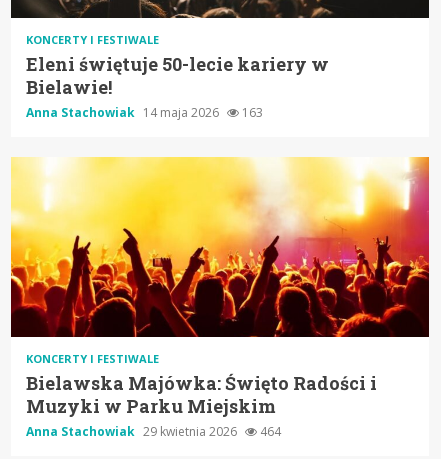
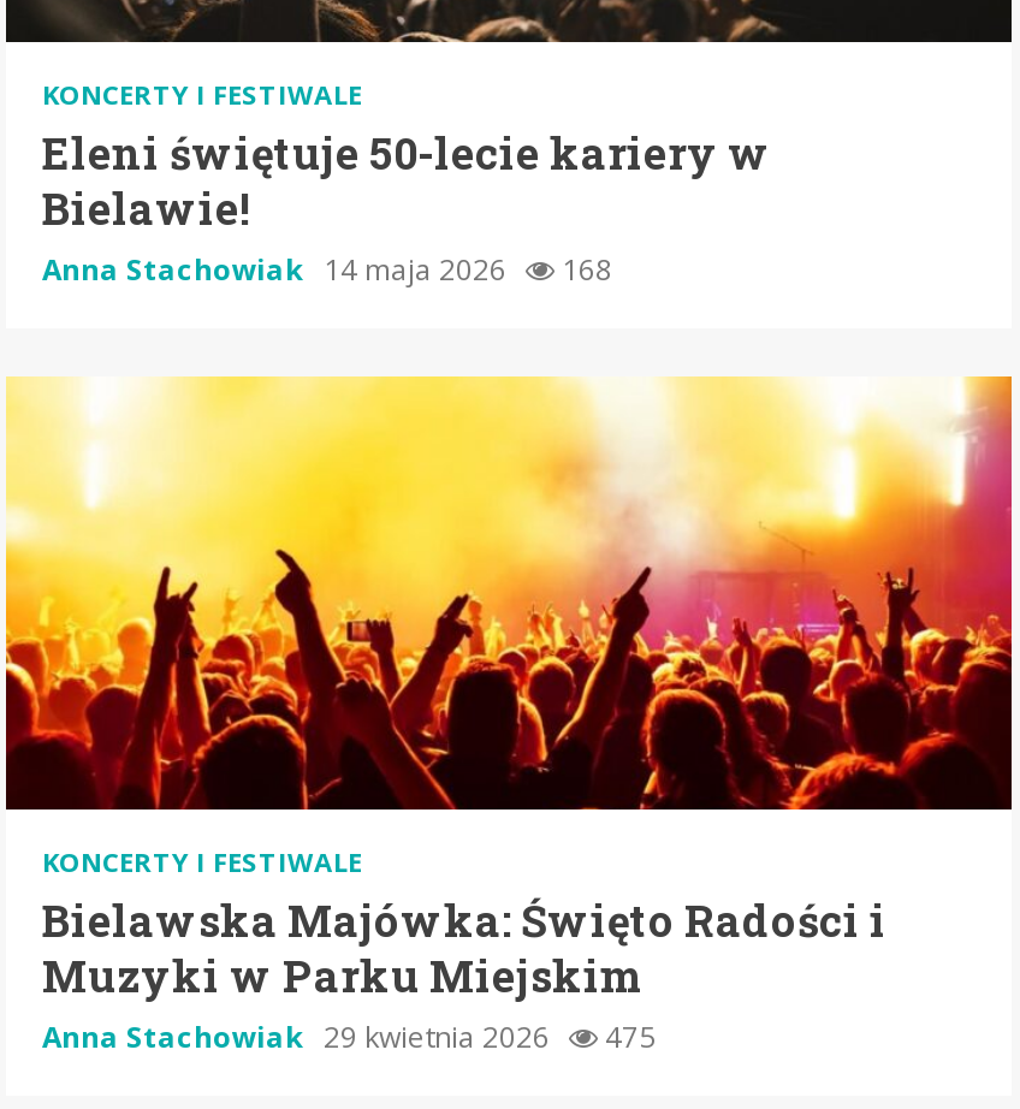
[26,104,263,121] Anna Stachowiak 14 maja 2026 163 -> [42,249,612,290] Anna Stachowiak 14 maja 2026 168
[26,423,281,440] Anna Stachowiak 29 kwietnia 2026 464 -> [42,1017,656,1058] Anna Stachowiak 29 kwietnia 2026 475

